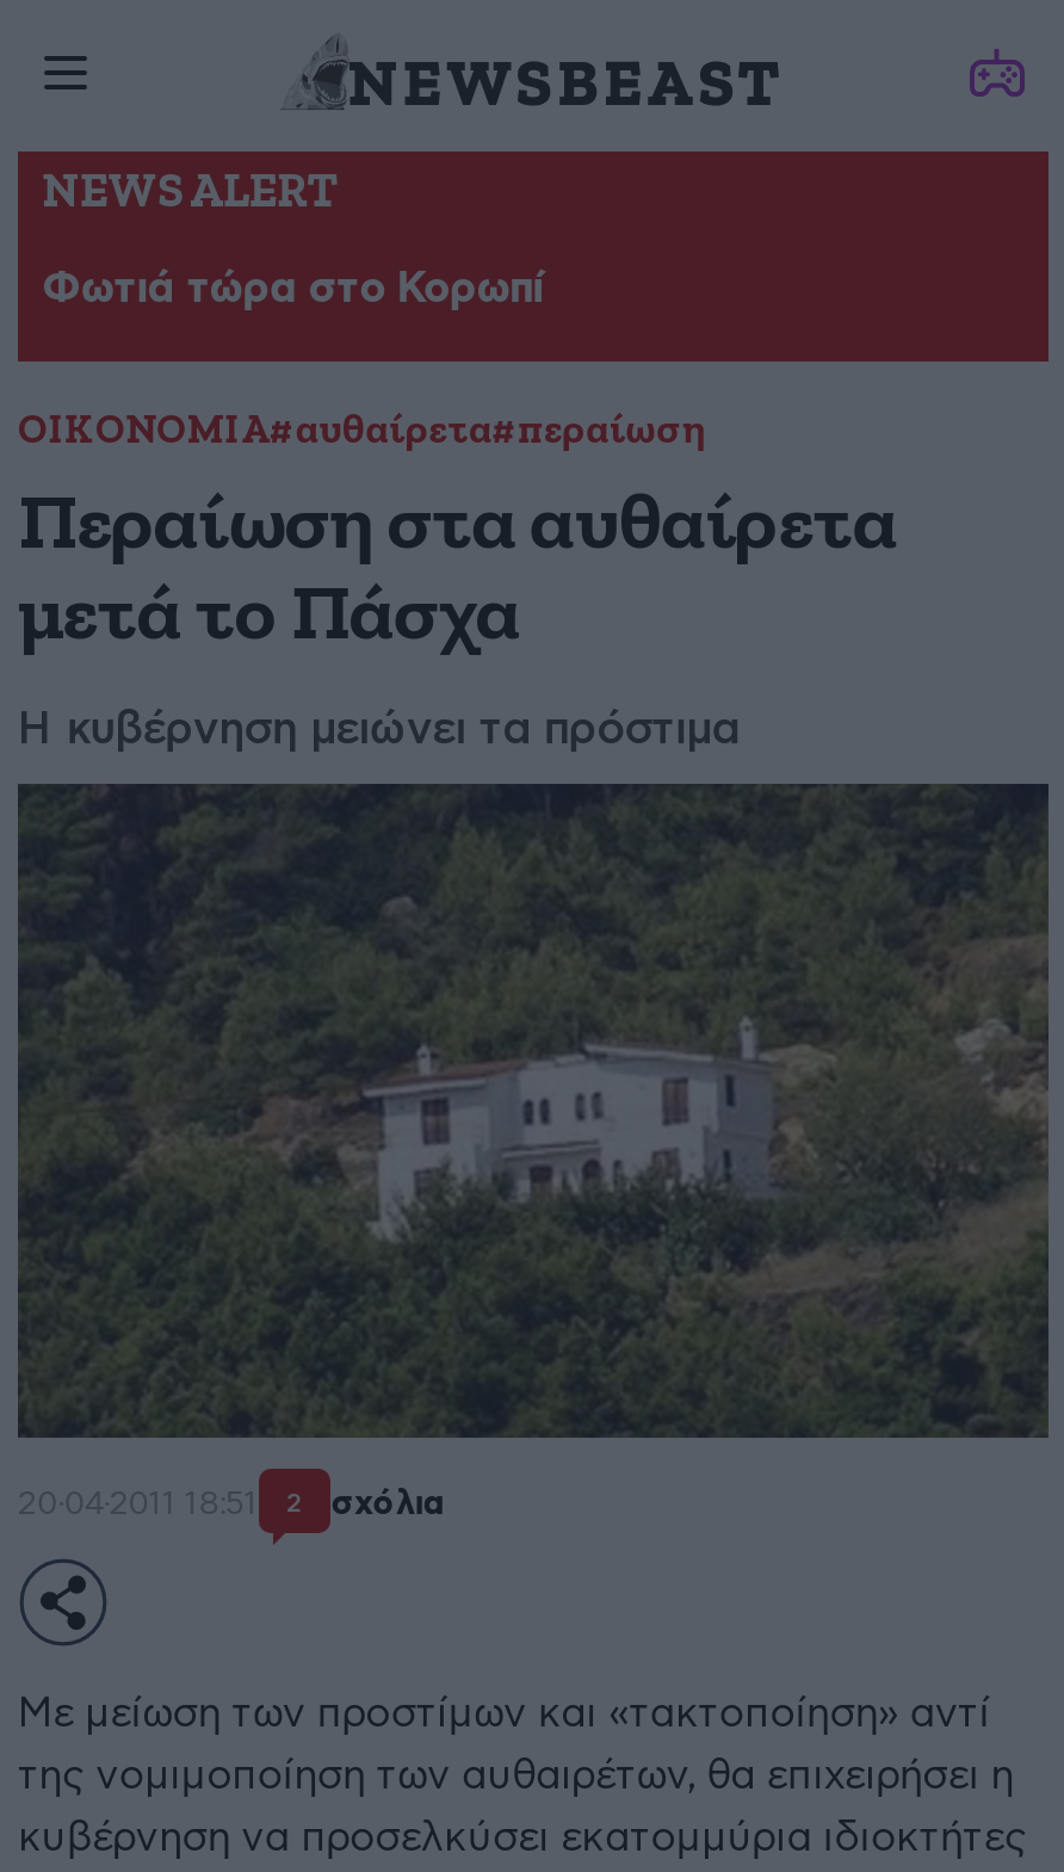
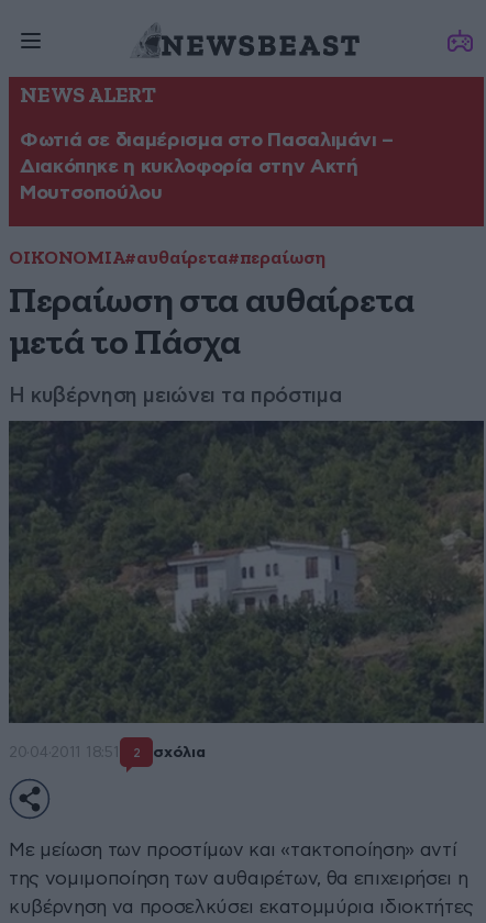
[42,268,544,311] Φωτιά τώρα στο Κορωπί -> [20,131,394,203] Φωτιά σε διαμέρισμα στο Πασαλιμάνι – | Διακόπηκε η κυκλοφορία στην Ακτή | Μουτσοπούλου

